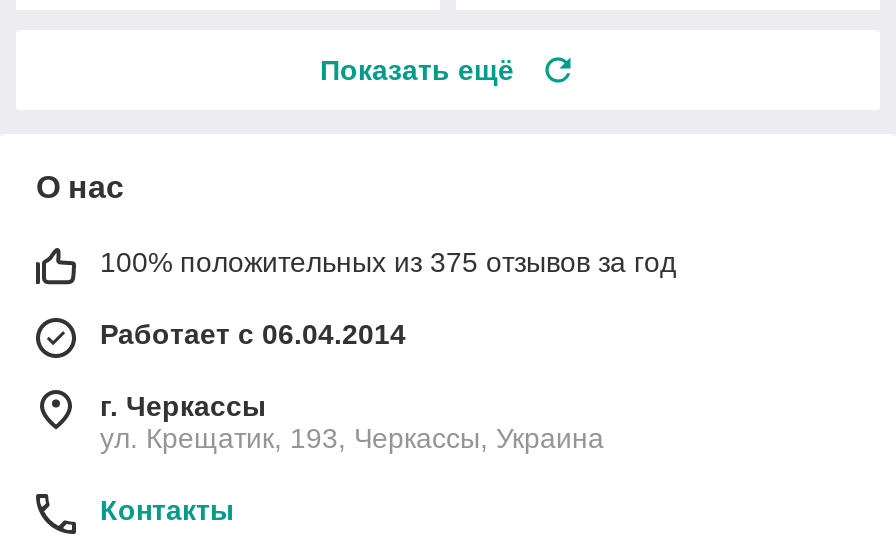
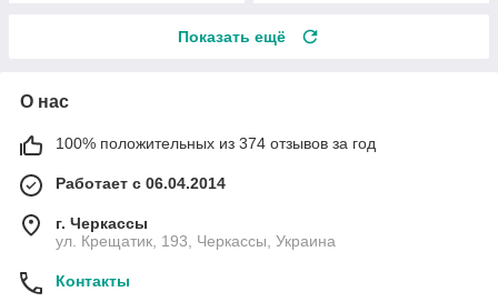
[100,246,676,278] 100% положительных из 375 отзывов за год -> [56,134,376,152] 100% положительных из 374 отзывов за год

